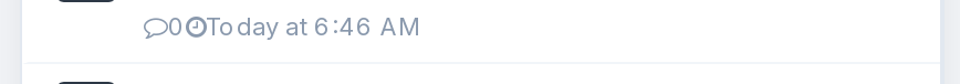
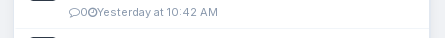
[206,11,420,42] Today at 6:46 AM -> [97,5,218,19] Yesterday at 10:42 AM

